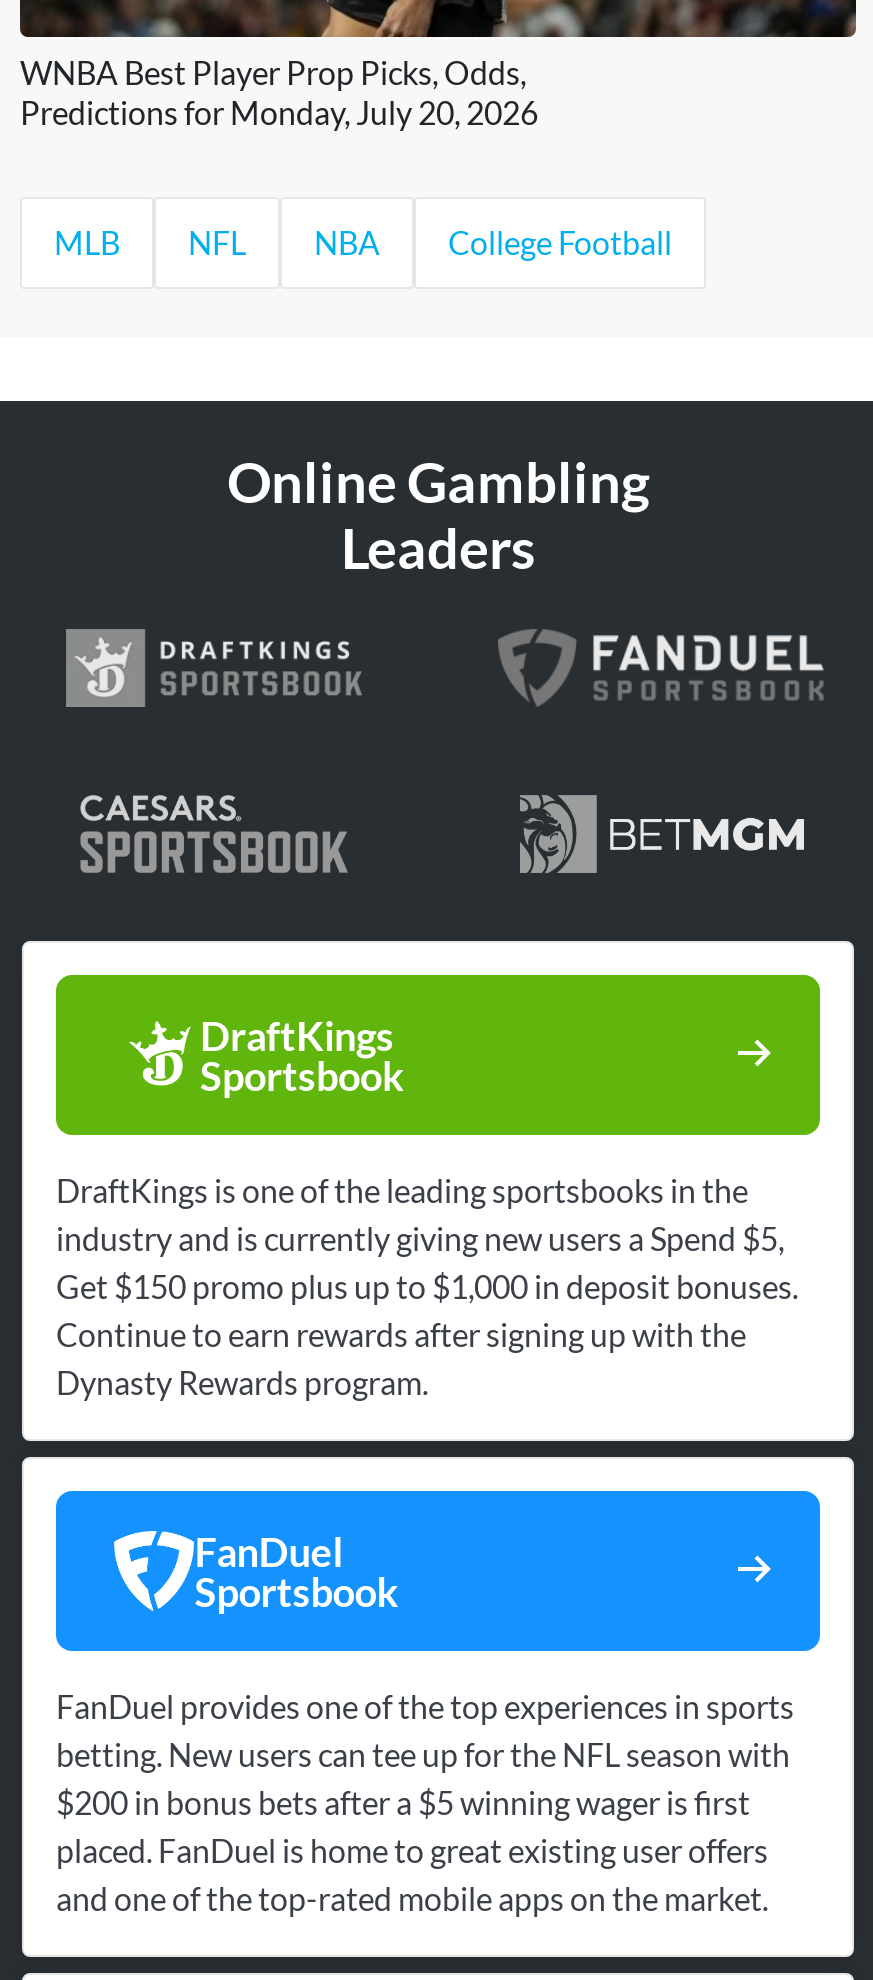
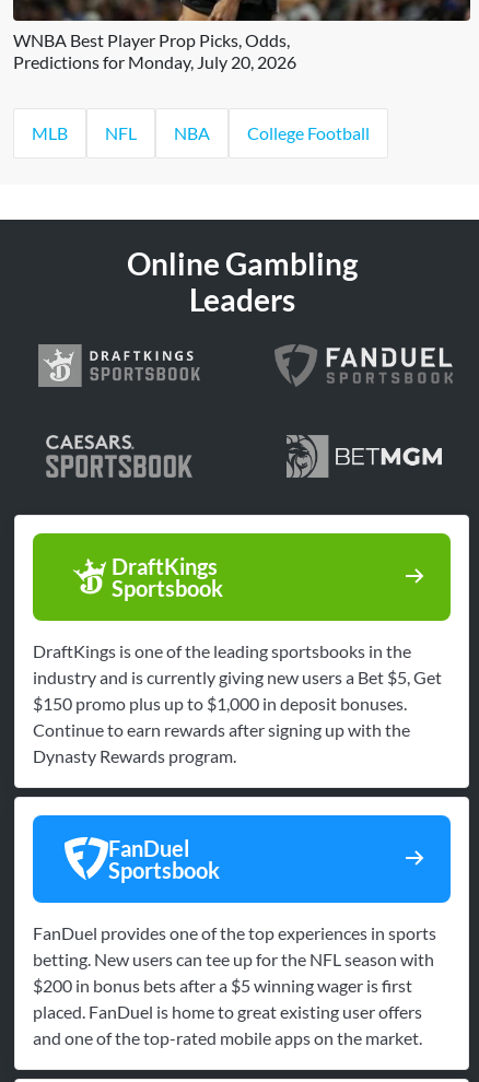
[56,1219,798,1305] industry and is currently giving new users a Spend $5, | Get $150 promo plus up to $1,000 in deposit bonuses. -> [33,666,442,713] industry and is currently giving new users a Bet $5, Get | $150 promo plus up to $1,000 in deposit bonuses.

